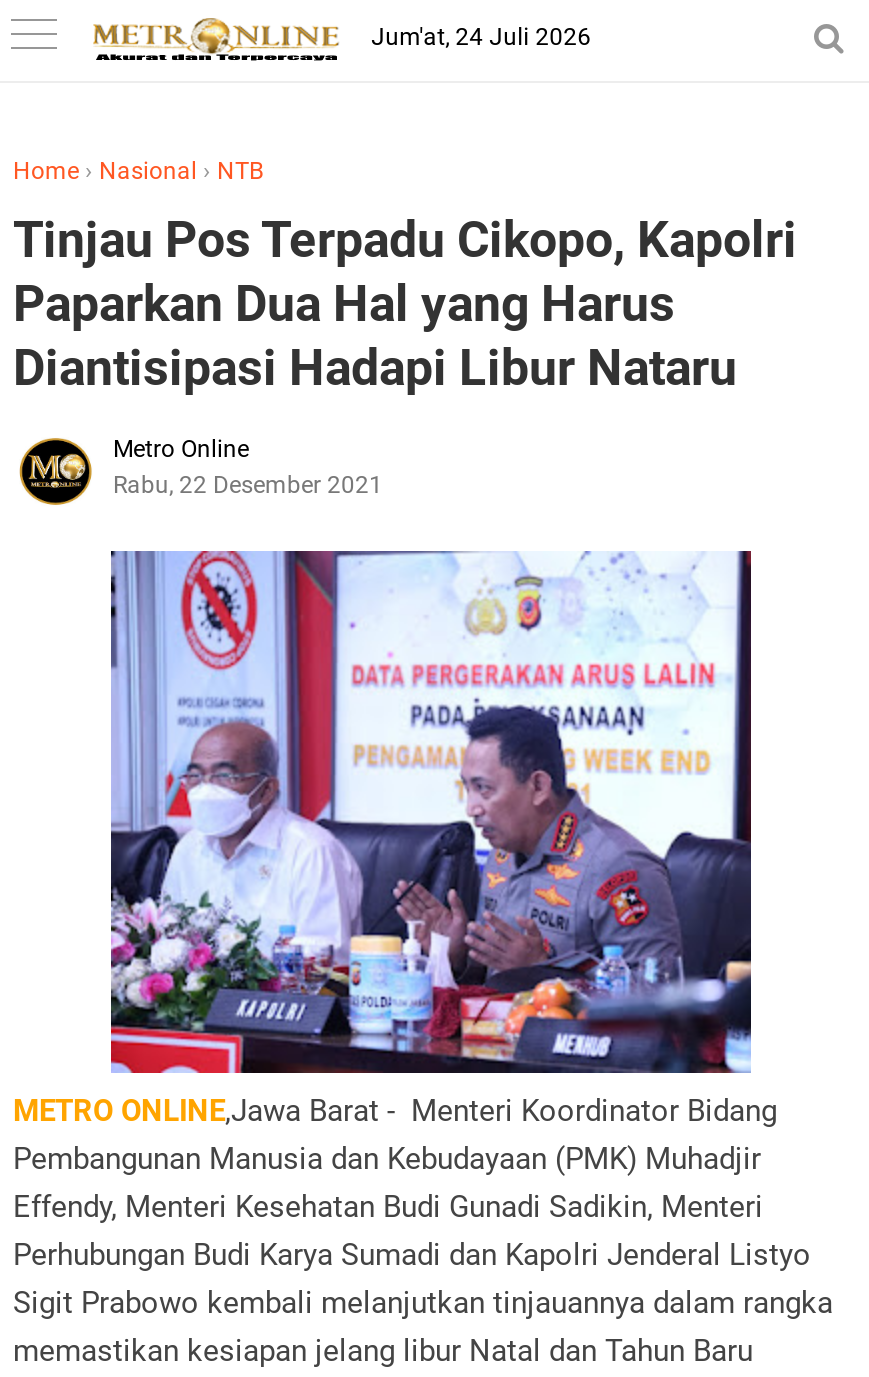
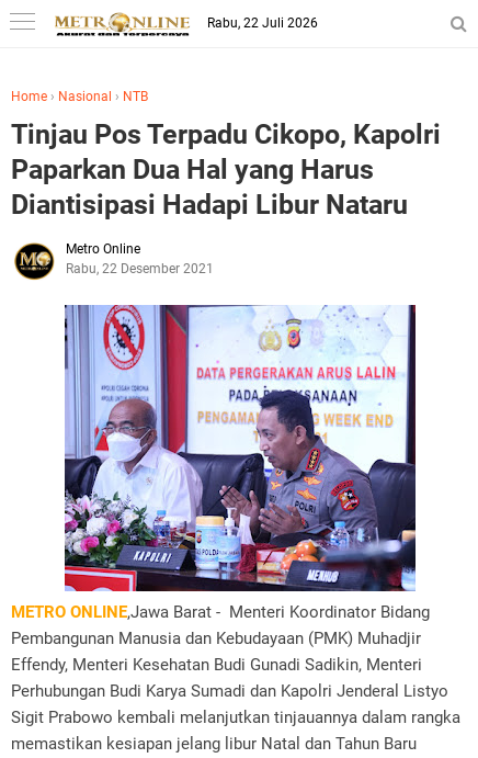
[371,23,591,51] Jum'at, 24 Juli 2026 -> [207,15,318,31] Rabu, 22 Juli 2026

